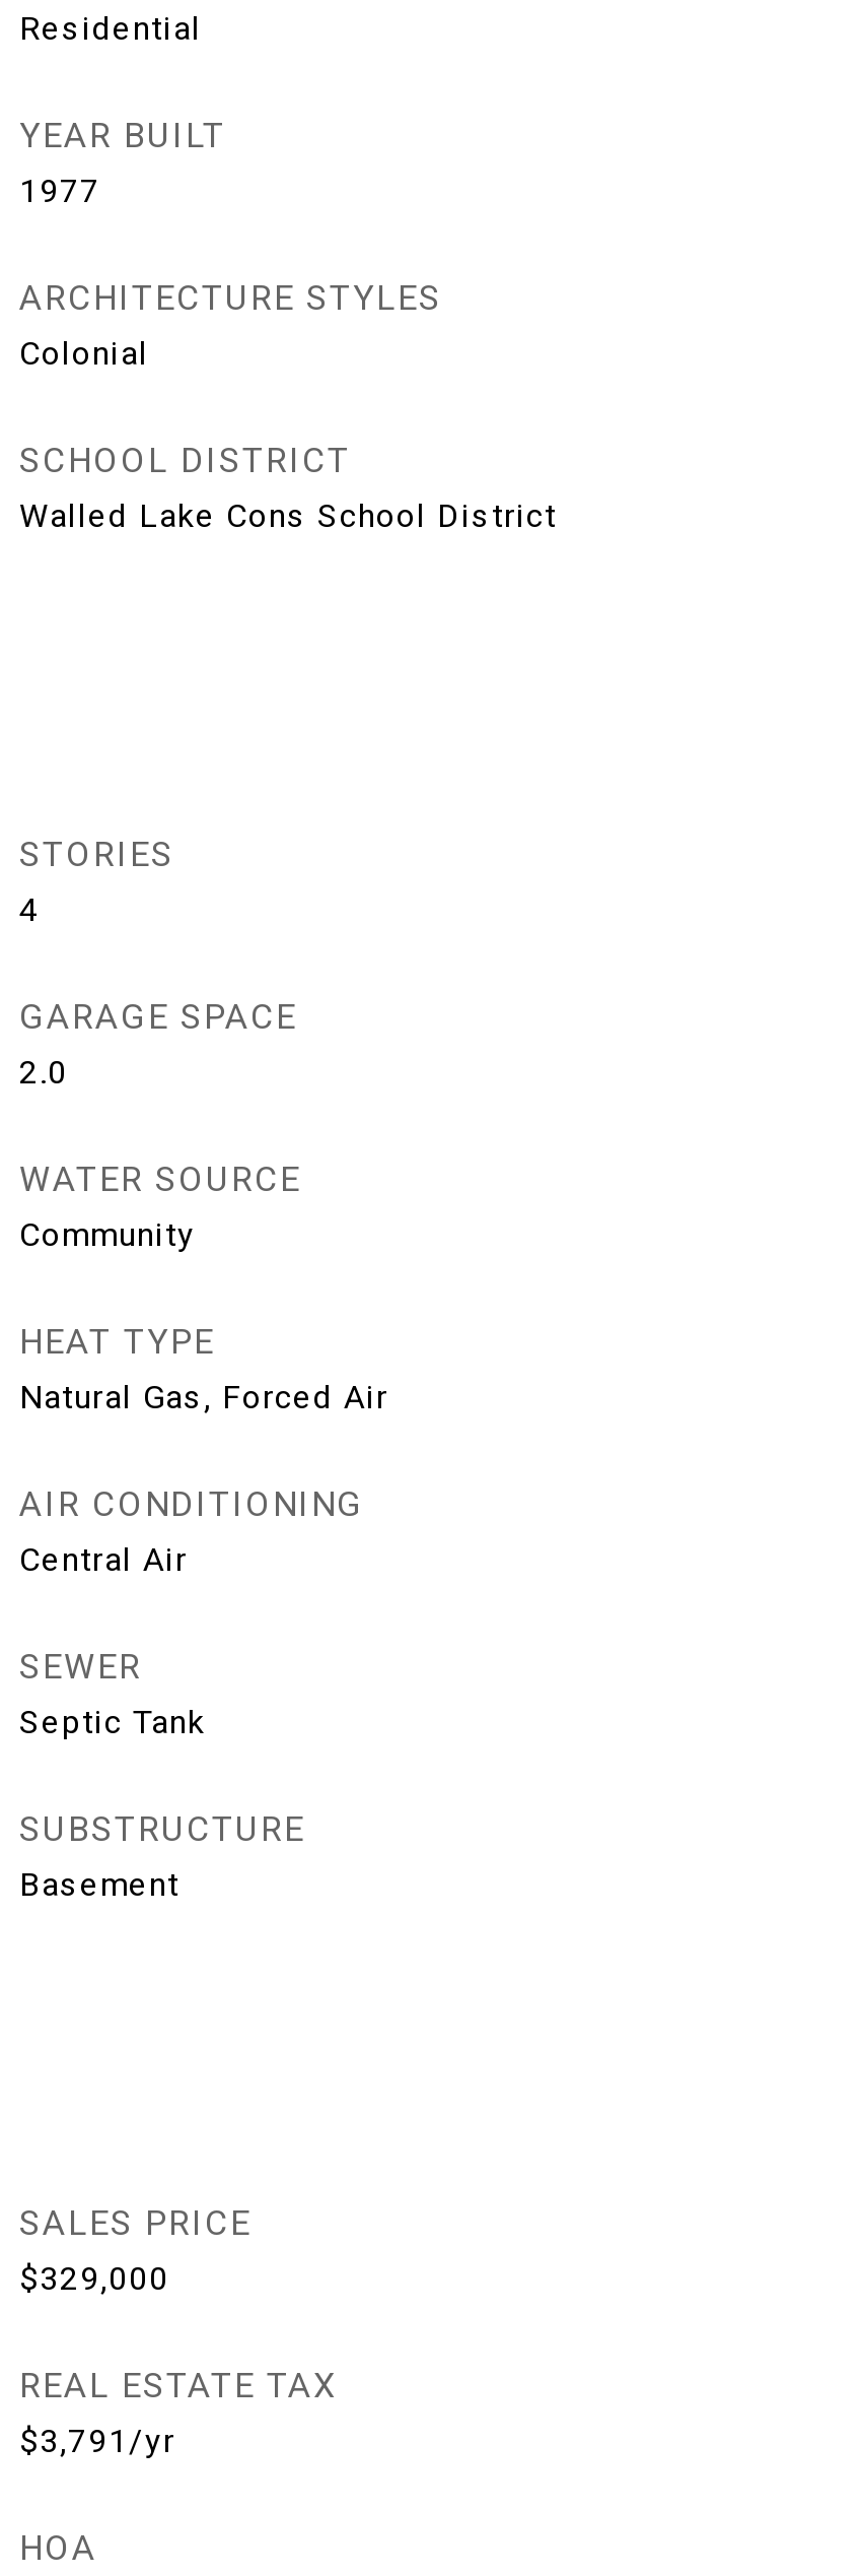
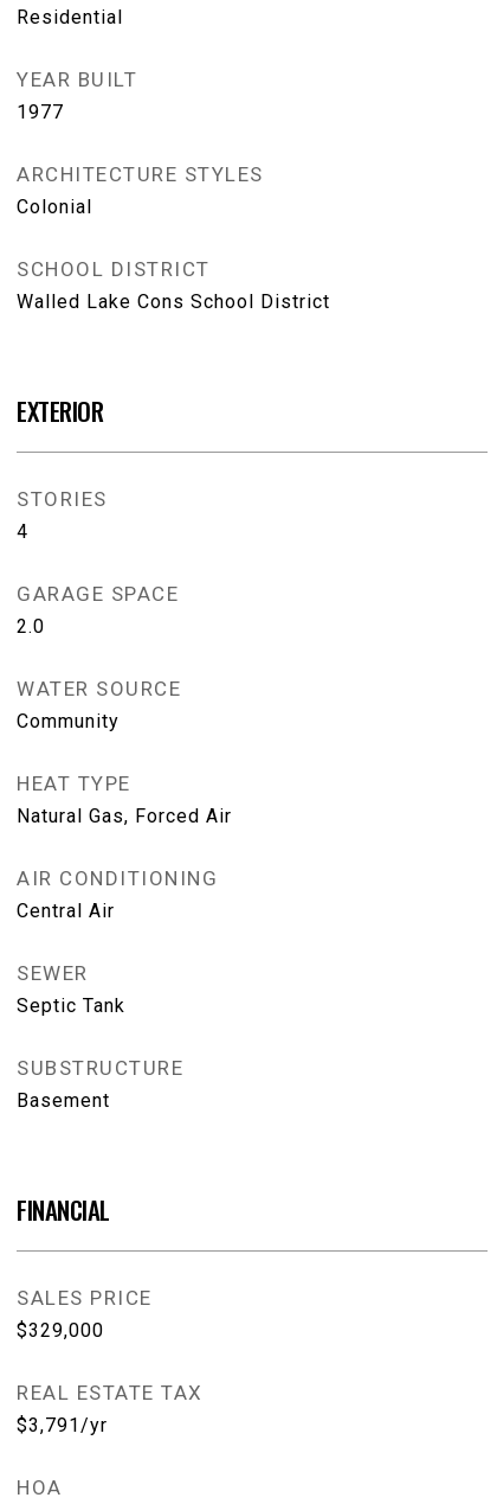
none -> [17,392,103,429] EXTERIOR
none -> [17,1191,109,1228] FINANCIAL

